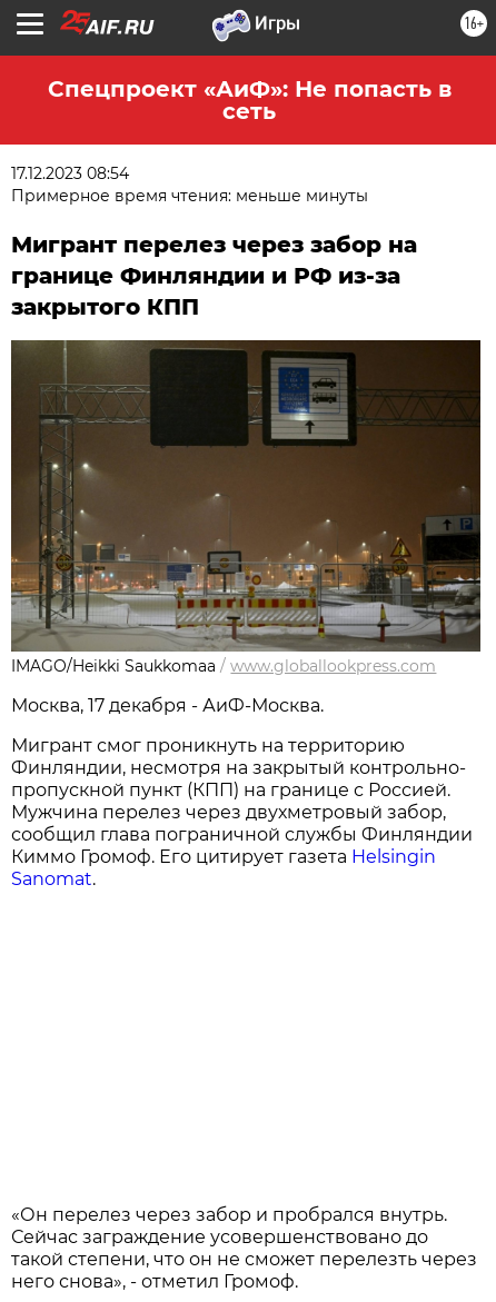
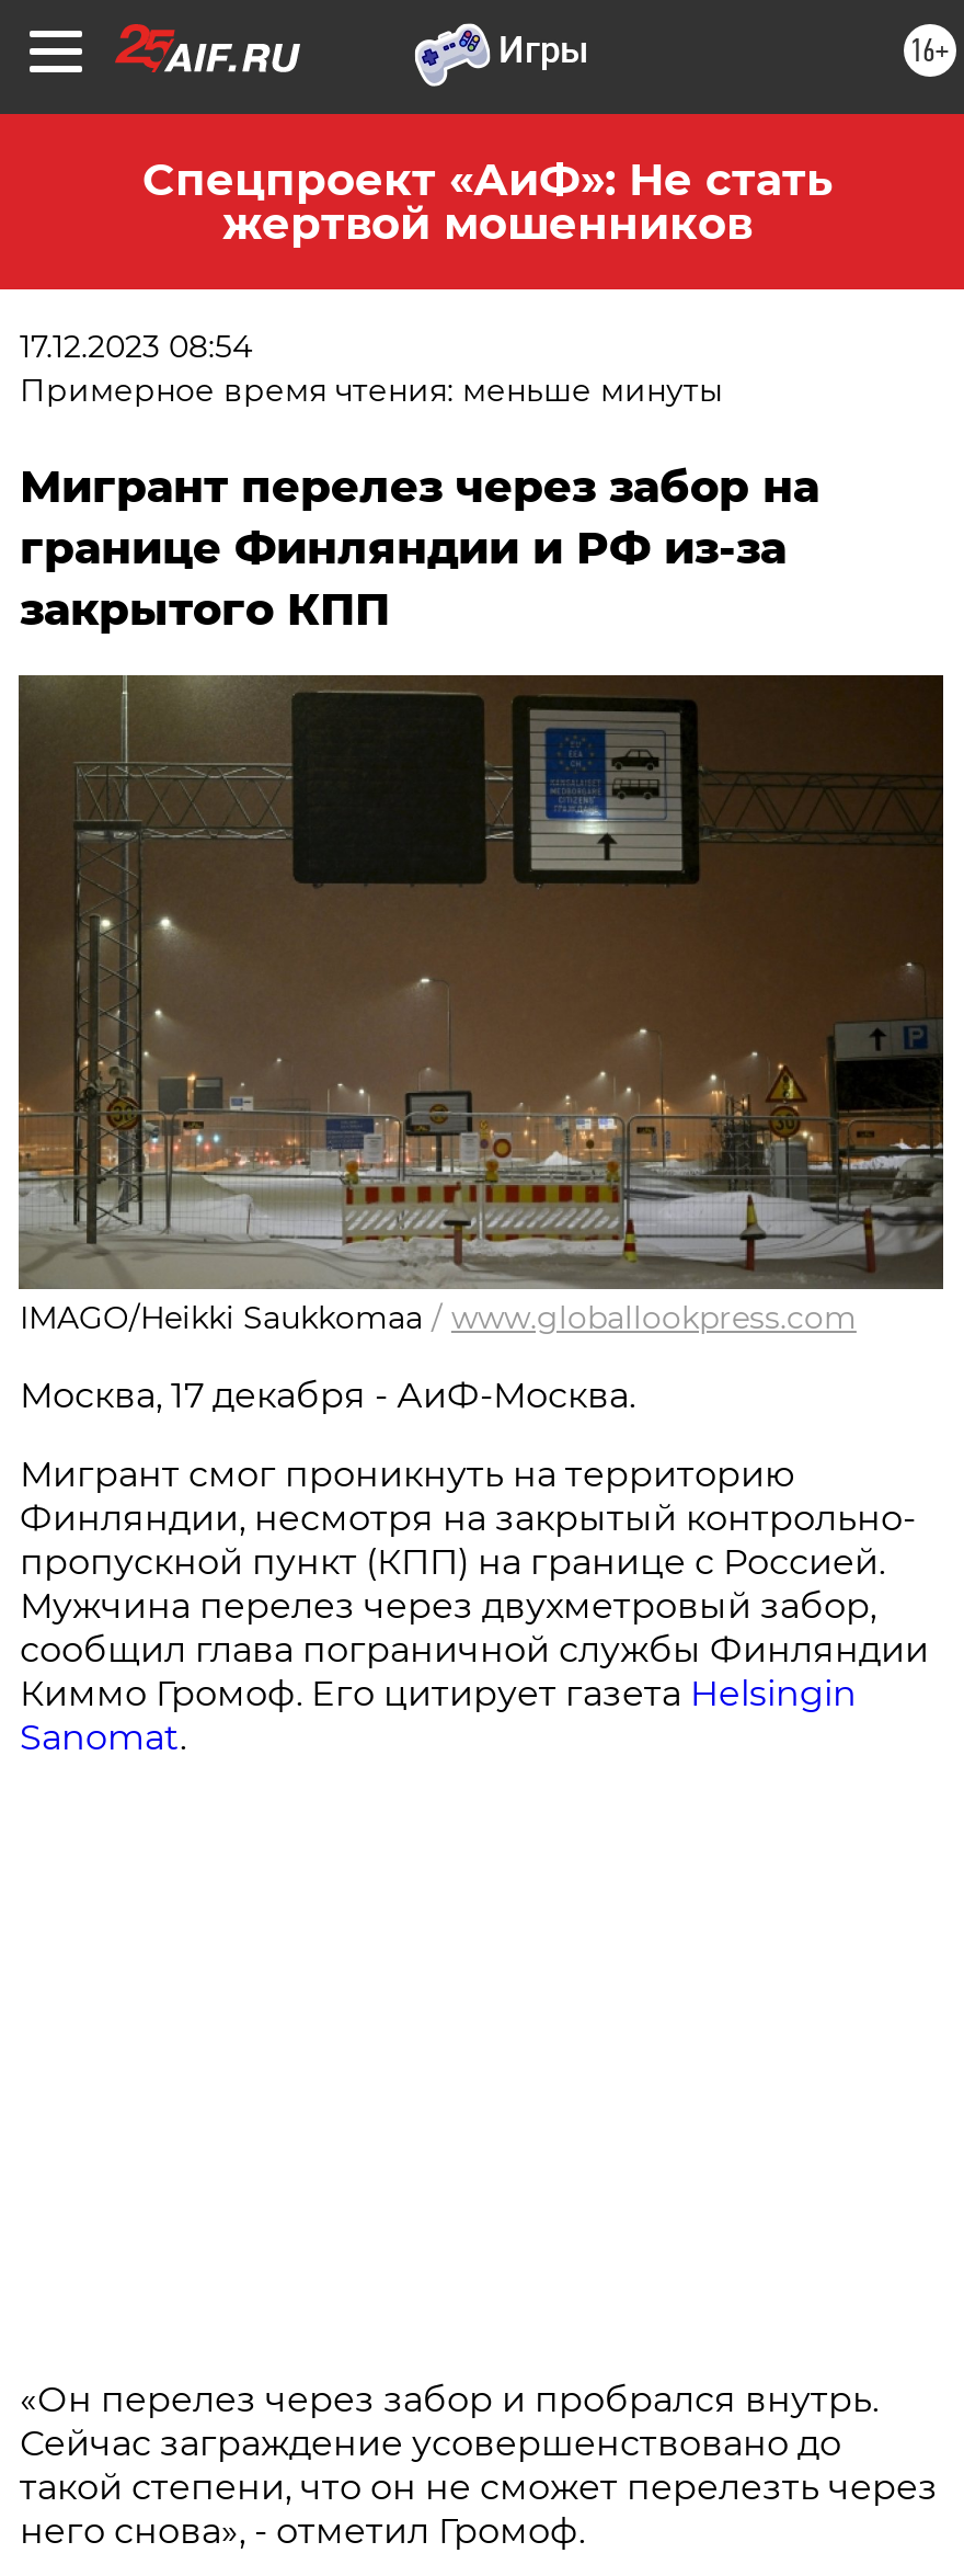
[47,76,451,125] Спецпроект «АиФ»: Не попасть в | сеть -> [142,153,833,250] Спецпроект «АиФ»: Не стать | жертвой мошенников

